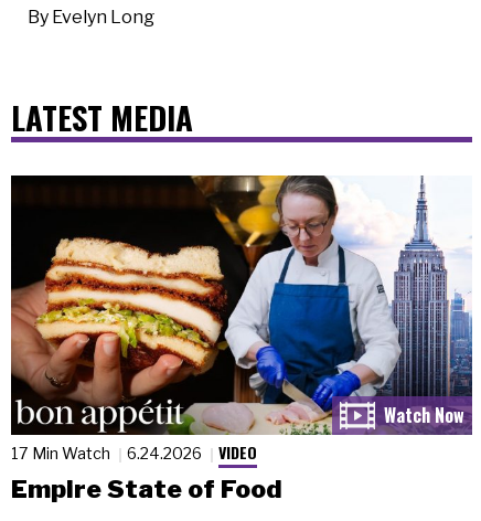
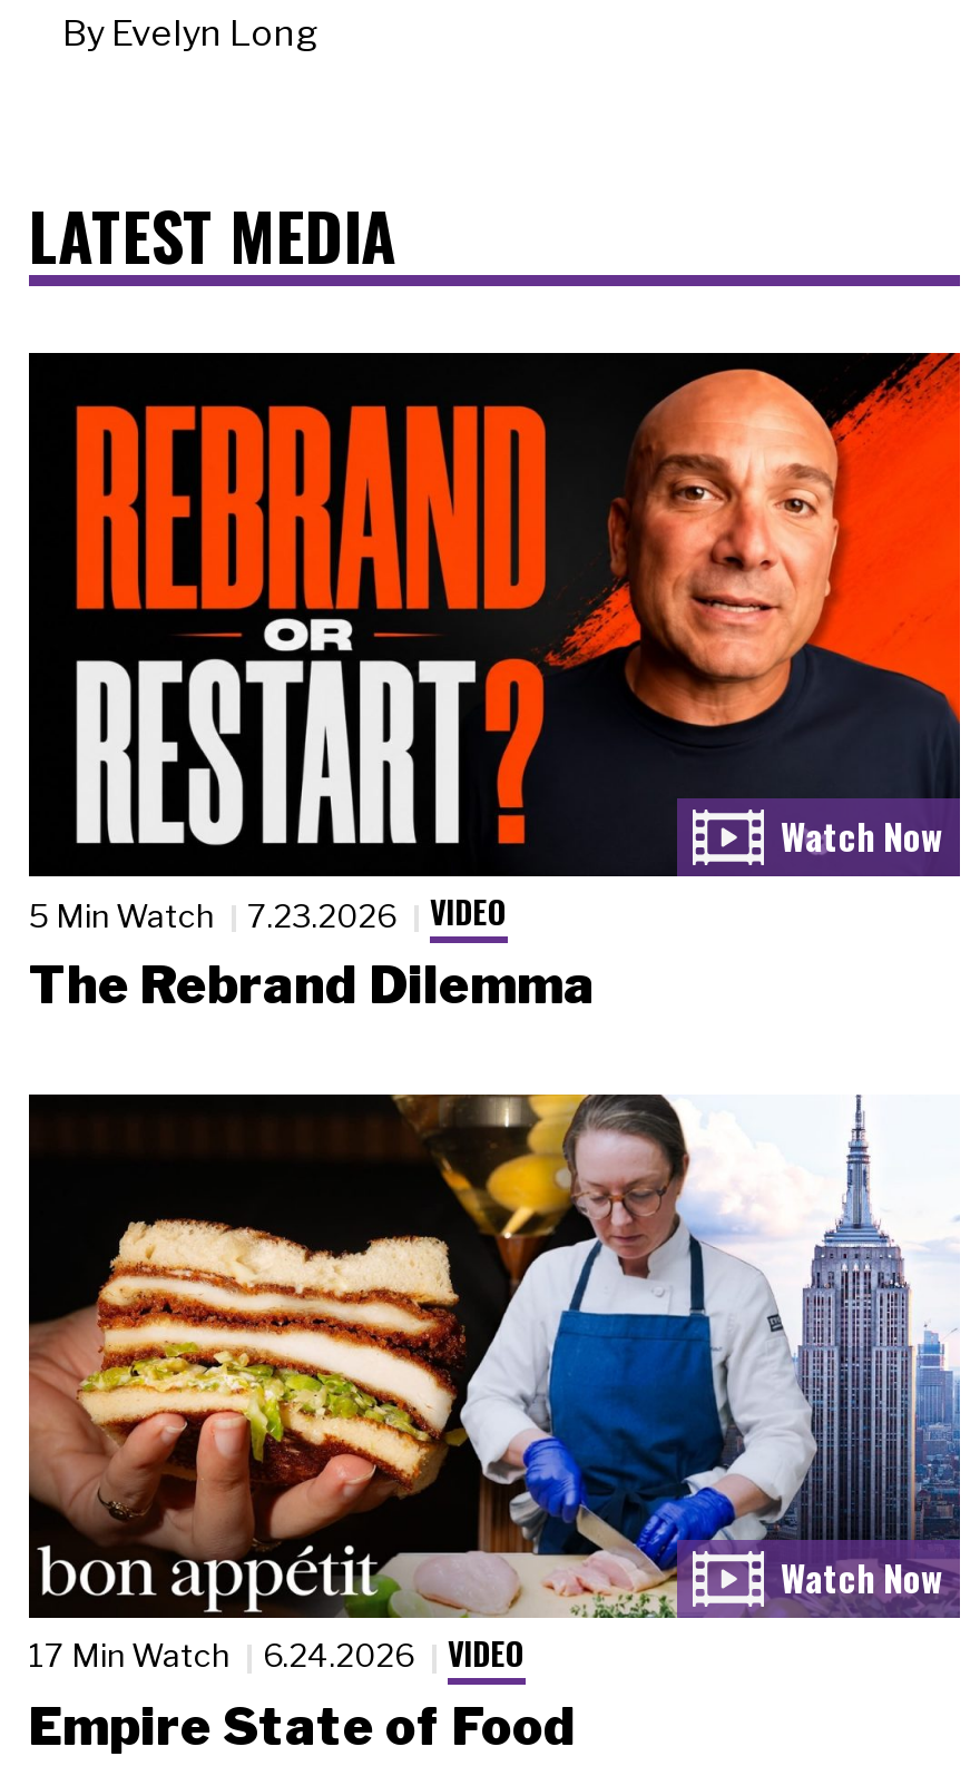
none -> [27,351,962,1017] [image] | 5 Min Watch | 7.23.2026 | VIDEO | The Rebrand Dilemma

